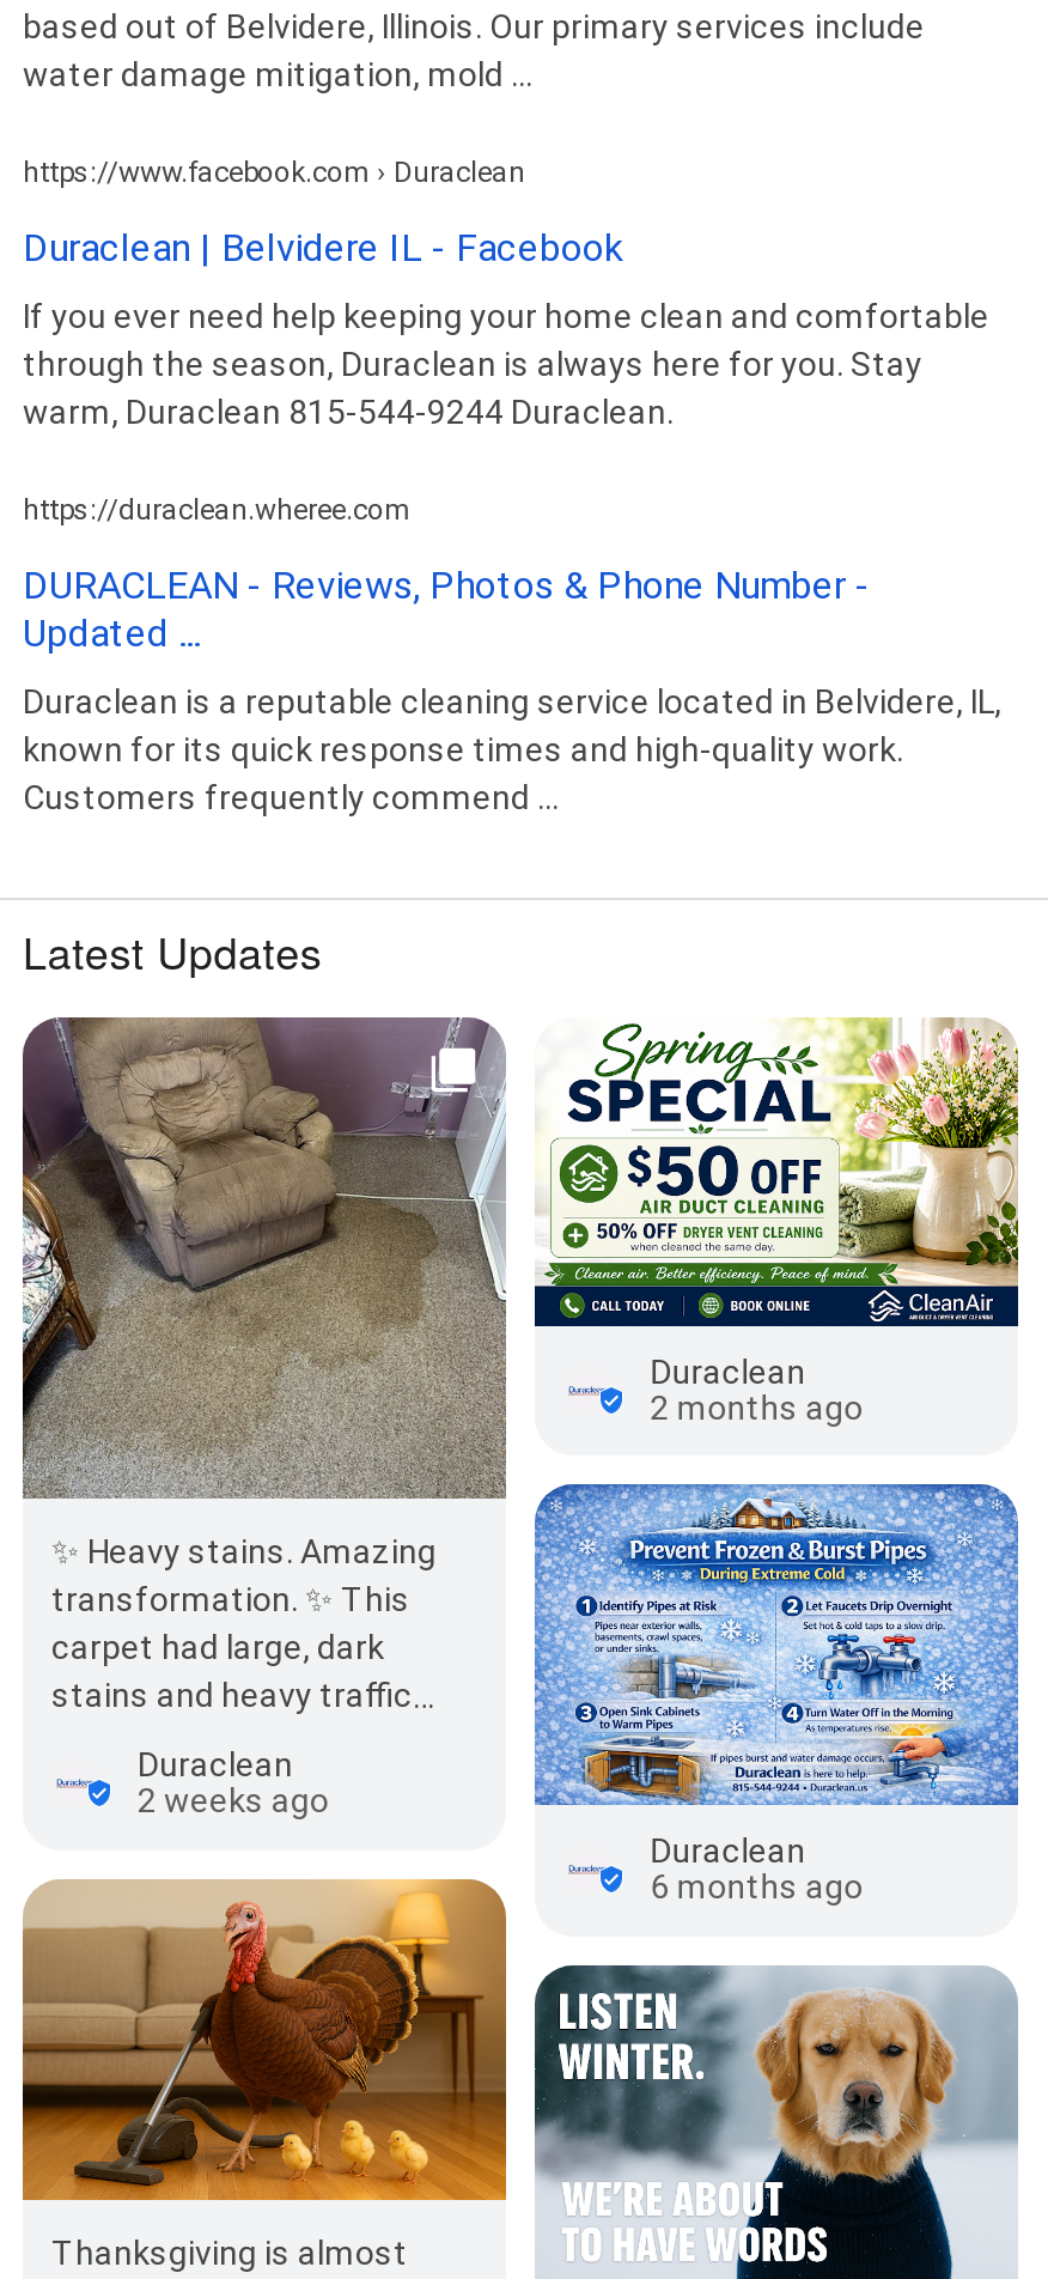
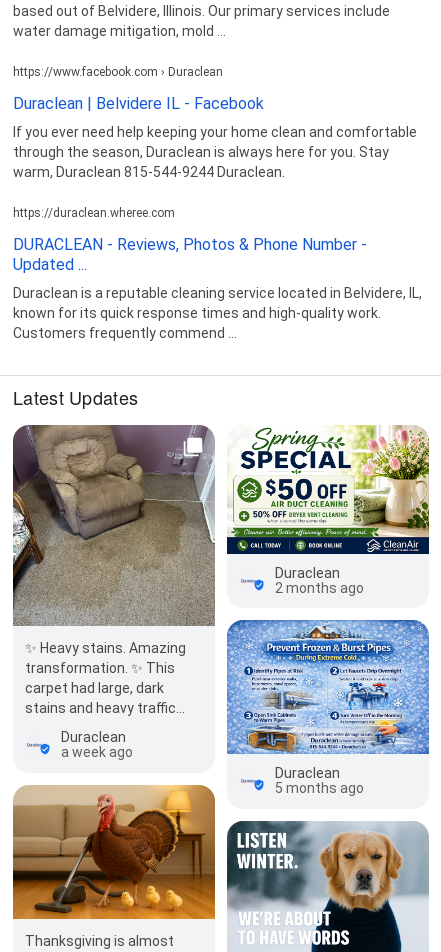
[138,1782,329,1820] 2 weeks ago -> [61,744,133,760] a week ago
[650,1868,863,1906] 6 months ago -> [275,780,364,796] 5 months ago

